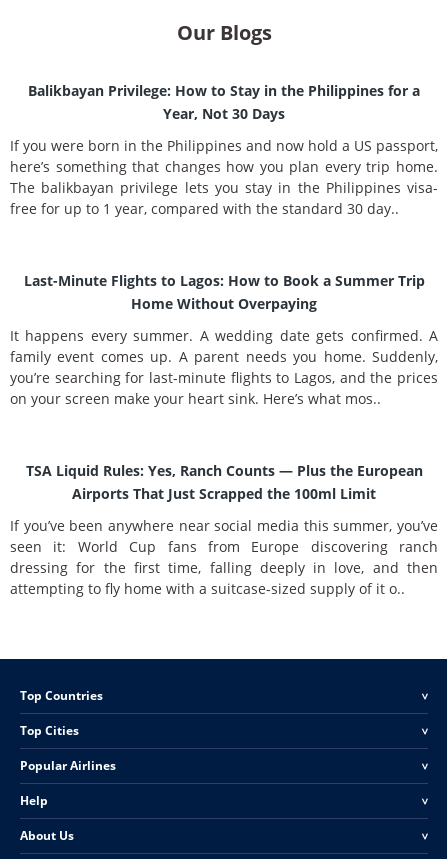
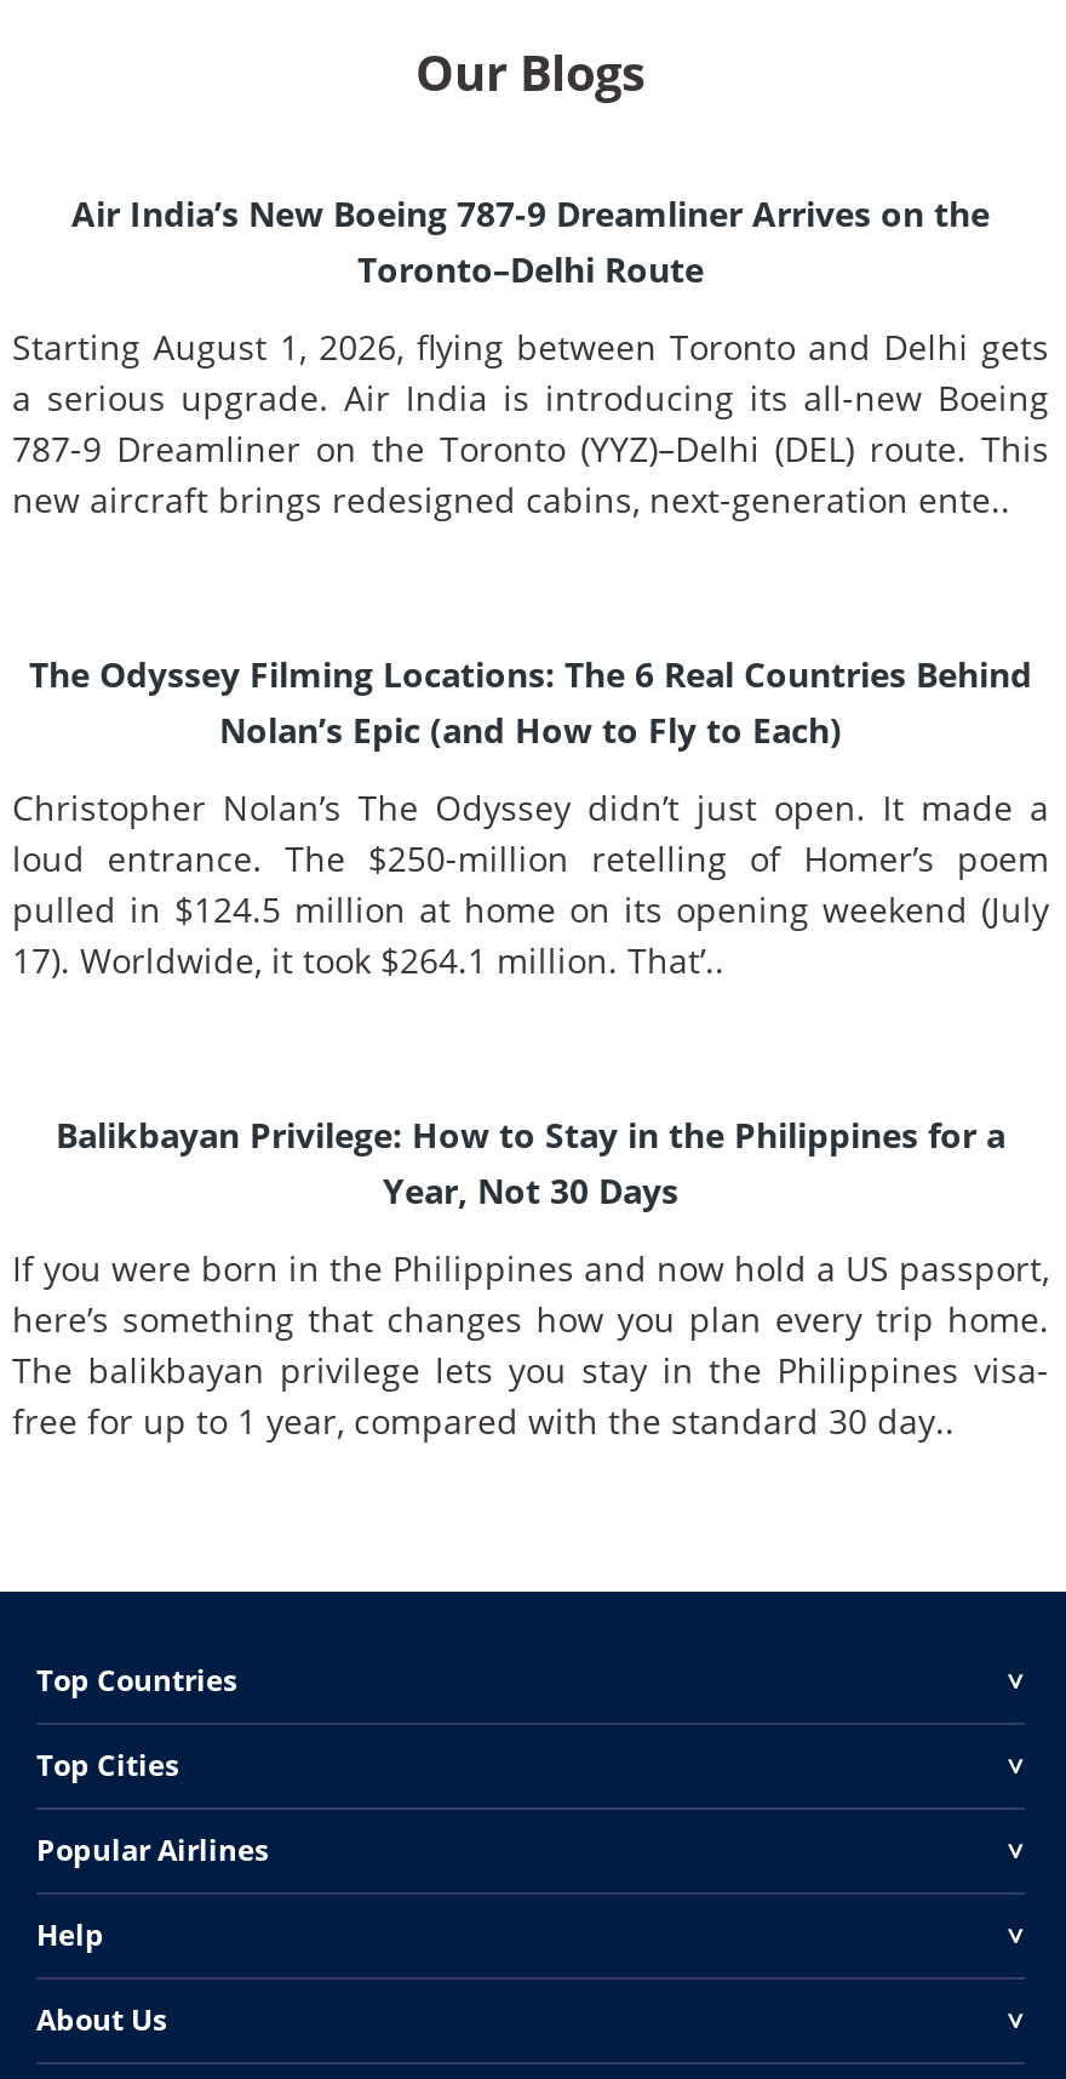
none -> [12,191,1049,523] Air India’s New Boeing 787-9 Dreamliner Arrives on the | Toronto–Delhi Route | Starting August 1, 2026, flying between Toronto and Delhi gets | a serious upgrade. Air India is introducing its all-new Boeing | 787-9 Dreamliner on the Toronto (YYZ)–Delhi (DEL) route. This | new aircraft brings redesigned cabins, next-generation ente..
none -> [12,652,1049,984] The Odyssey Filming Locations: The 6 Real Countries Behind | Nolan’s Epic (and How to Fly to Each) | Christopher Nolan’s The Odyssey didn’t just open. It made a | loud entrance. The $250-million retelling of Homer’s poem | pulled in $124.5 million at home on its opening weekend (July | 17). Worldwide, it took $264.1 million. That’..
moved [10,81,438,218] -> [12,1112,1049,1445]: Balikbayan Privilege: How to Stay in the Philippines for a | Year, Not 30 Days | If you were born in the Philippines and now hold a US passport, | here’s something that changes how you plan every trip home. | The balikbayan privilege lets you stay in the Philippines visa- | free for up to 1 year, compared with the standard 30 day..
[10,271,438,408] Last-Minute Flights to Lagos: How to Book a Summer Trip | Home Without Overpaying | It happens every summer. A wedding date gets confirmed. A | family event comes up. A parent needs you home. Suddenly, | you’re searching for last-minute flights to Lagos, and the prices | on your screen make your heart sink. Here’s what mos.. -> none
[10,461,438,598] TSA Liquid Rules: Yes, Ranch Counts — Plus the European | Airports That Just Scrapped the 100ml Limit | If you’ve been anywhere near social media this summer, you’ve | seen it: World Cup fans from Europe discovering ranch | dressing for the first time, falling deeply in love, and then | attempting to fly home with a suitcase-sized supply of it o.. -> none

